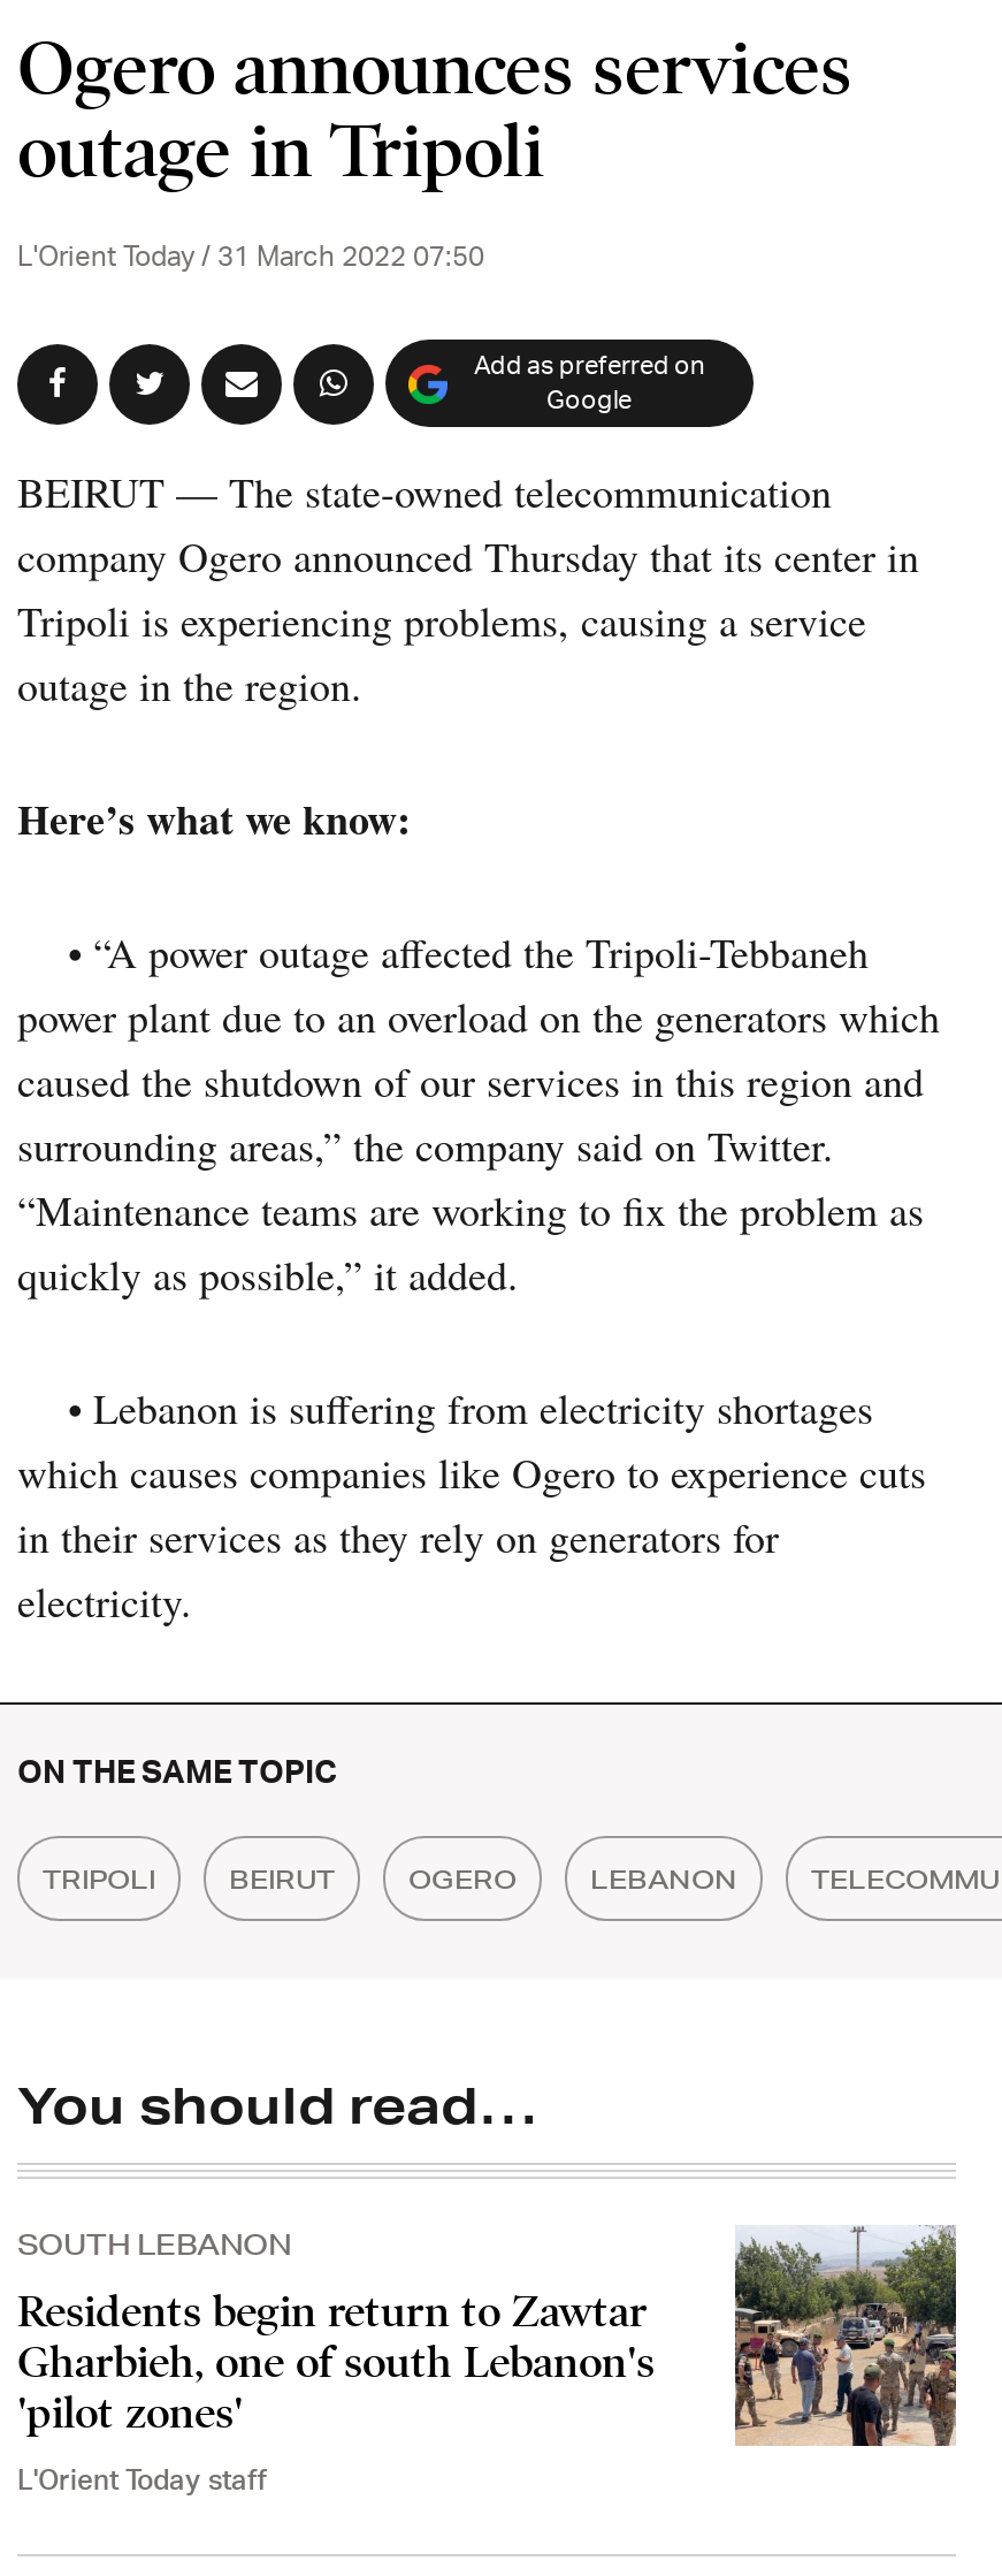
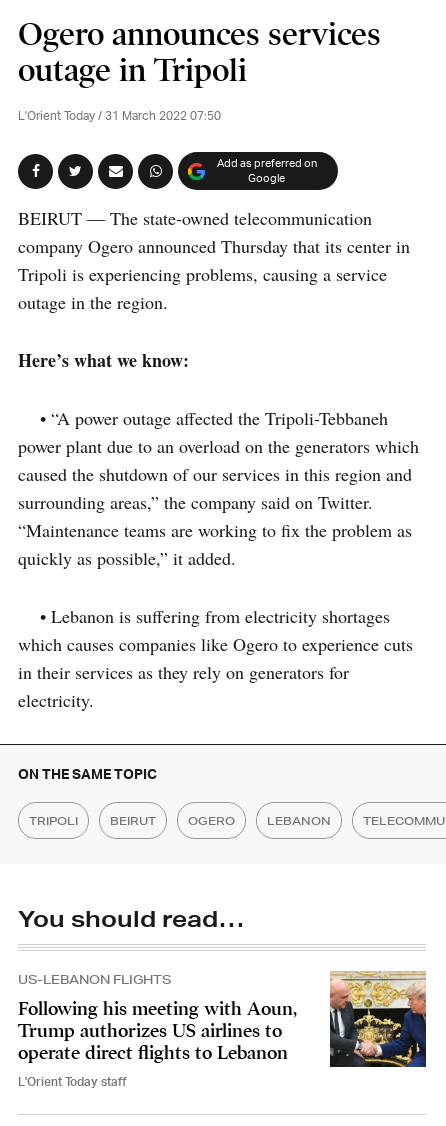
[17,2224,958,2448] [image] | SOUTH LEBANON | Residents begin return to Zawtar | Gharbieh, one of south Lebanon's | 'pilot zones' -> [18,970,427,1068] [image] | US-LEBANON FLIGHTS | Following his meeting with Aoun, | Trump authorizes US airlines to | operate direct flights to Lebanon

